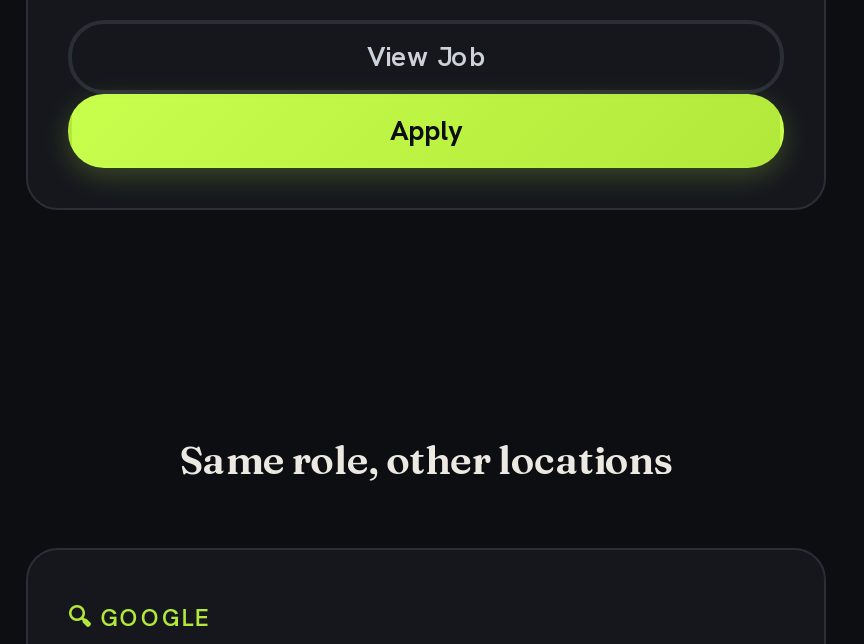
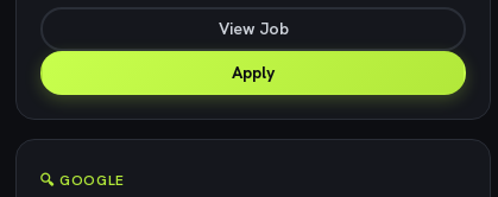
[179,434,673,484] Same role, other locations -> none

